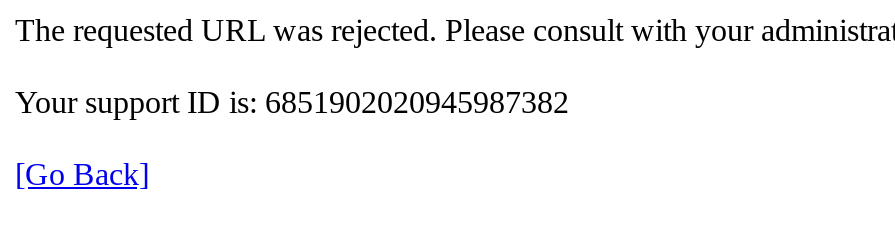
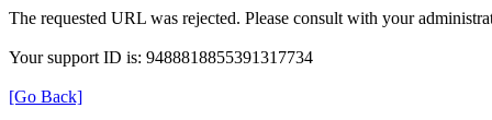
[15,85,569,119] Your support ID is: 6851902020945987382 -> [9,48,313,67] Your support ID is: 9488818855391317734

